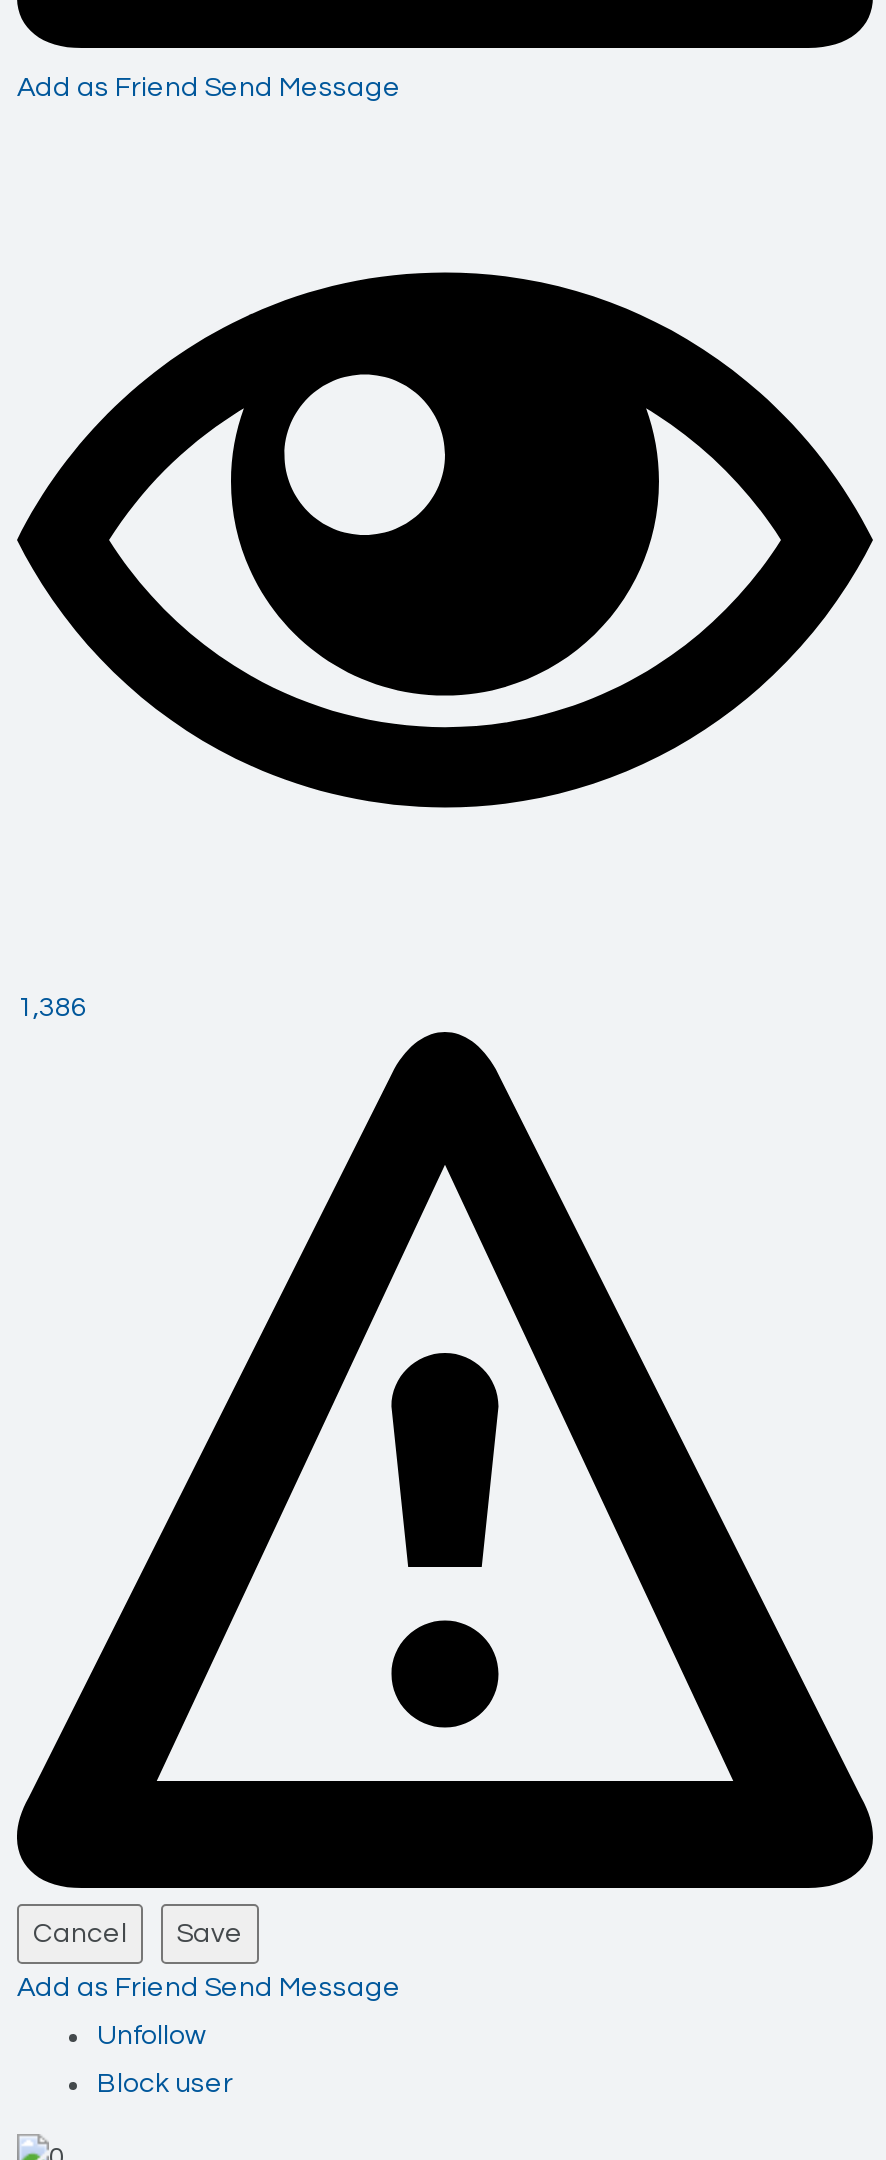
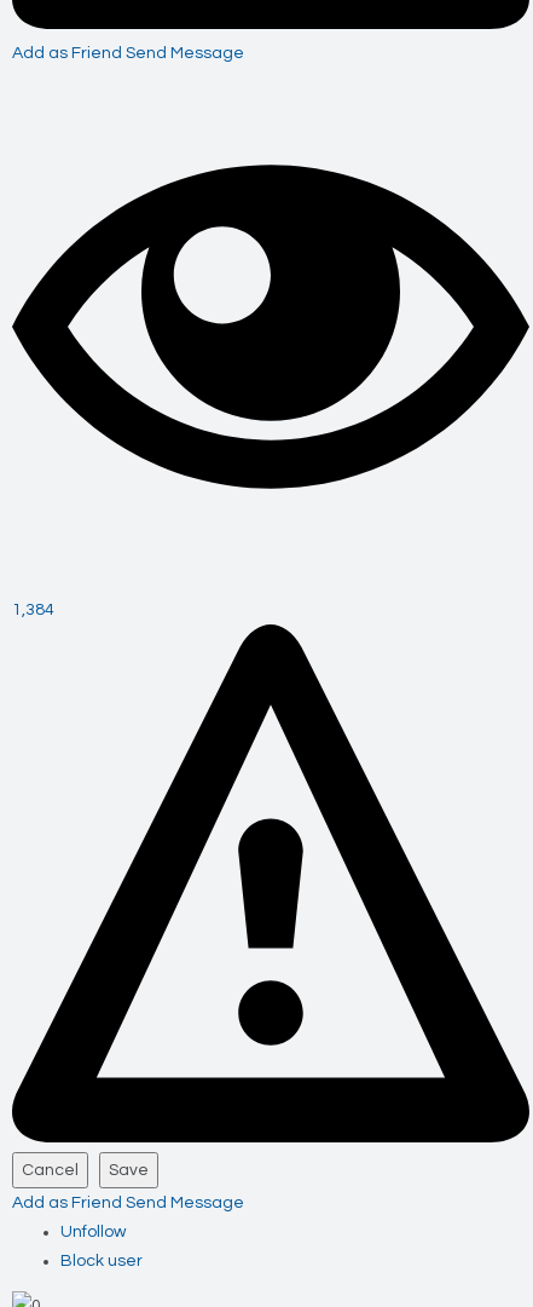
[17,994,87,1022] 1,386 -> [12,601,54,618] 1,384

